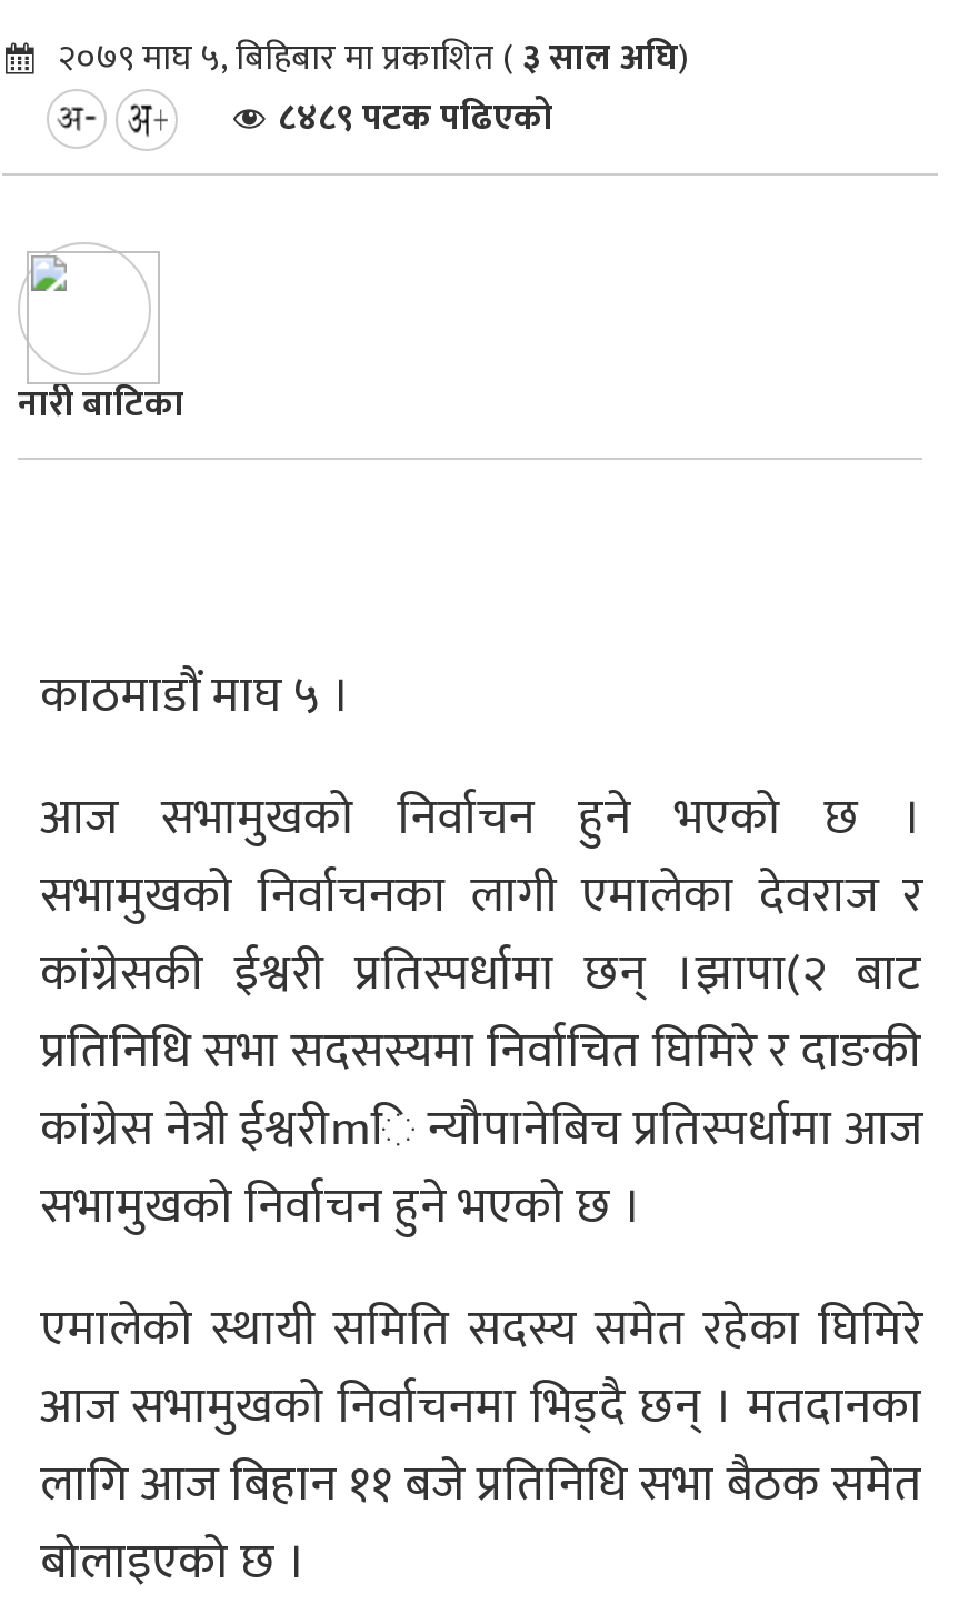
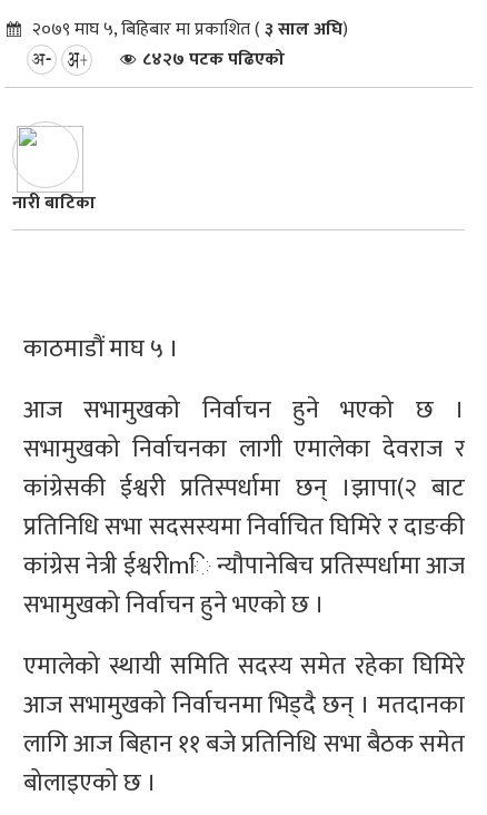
[278,88,553,148] ८४८९ पटक पढिएको -> [142,44,285,74] ८४२७ पटक पढिएको

